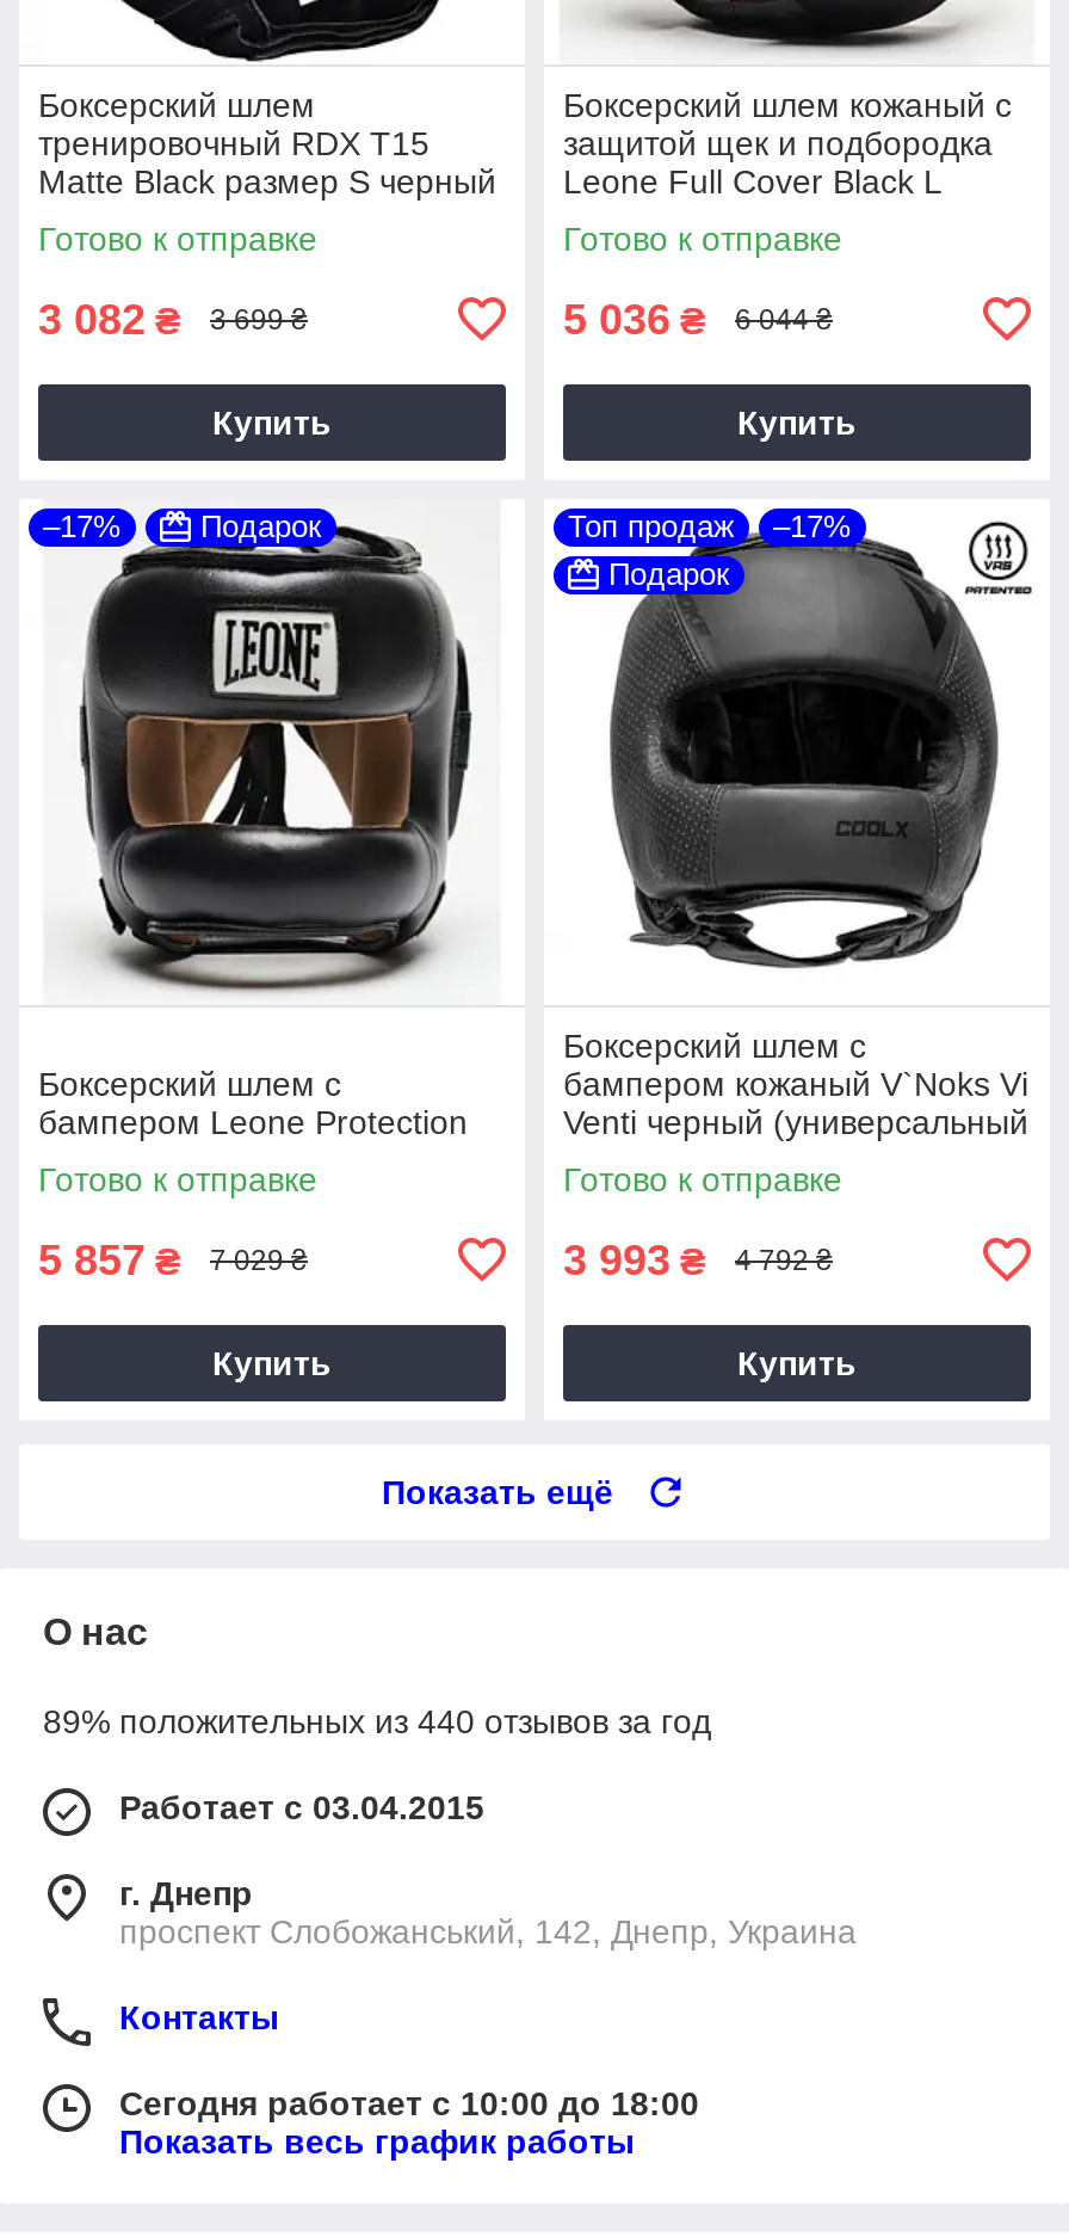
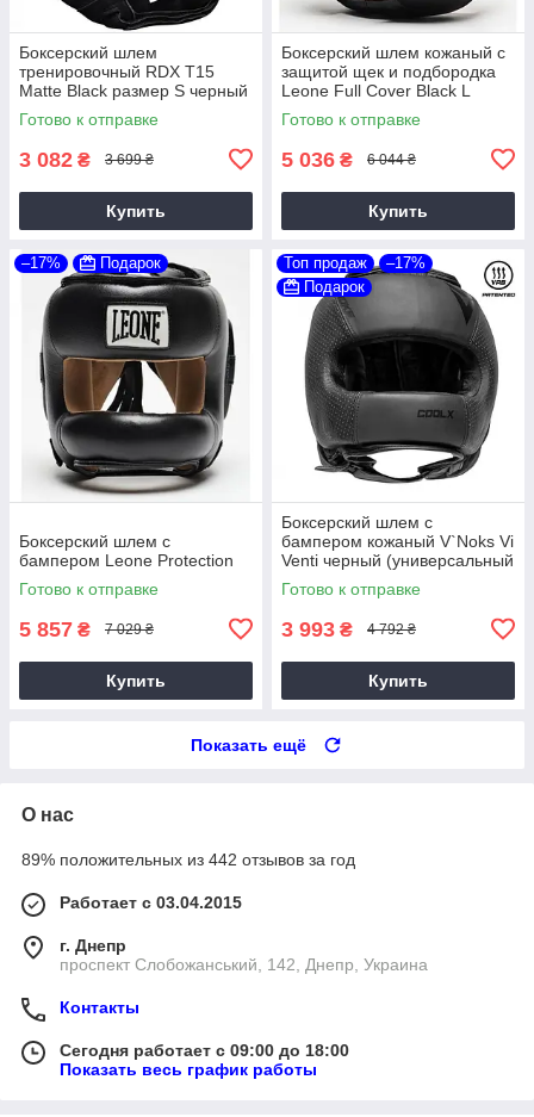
[43,1702,711,1740] 89% положительных из 440 отзывов за год -> [21,850,355,869] 89% положительных из 442 отзывов за год
[119,2084,699,2122] Сегодня работает с 10:00 до 18:00 -> [60,1041,349,1060] Сегодня работает с 09:00 до 18:00

